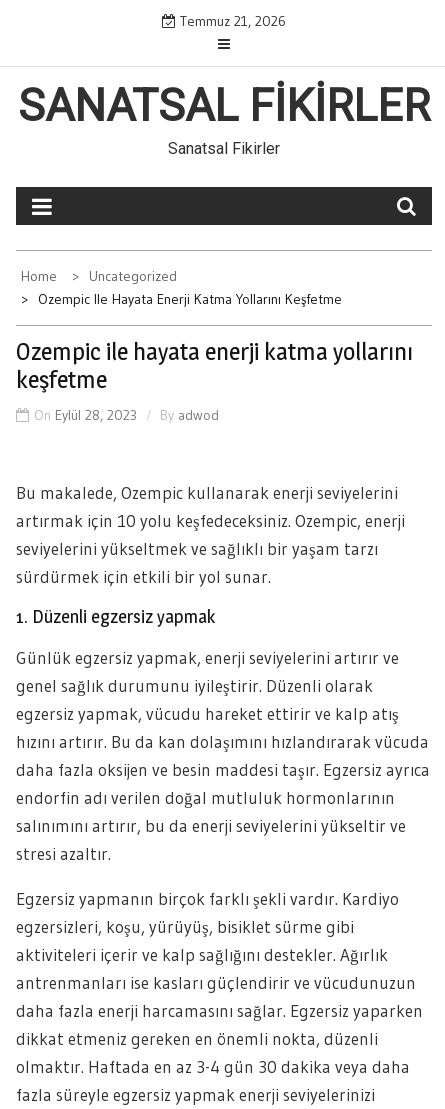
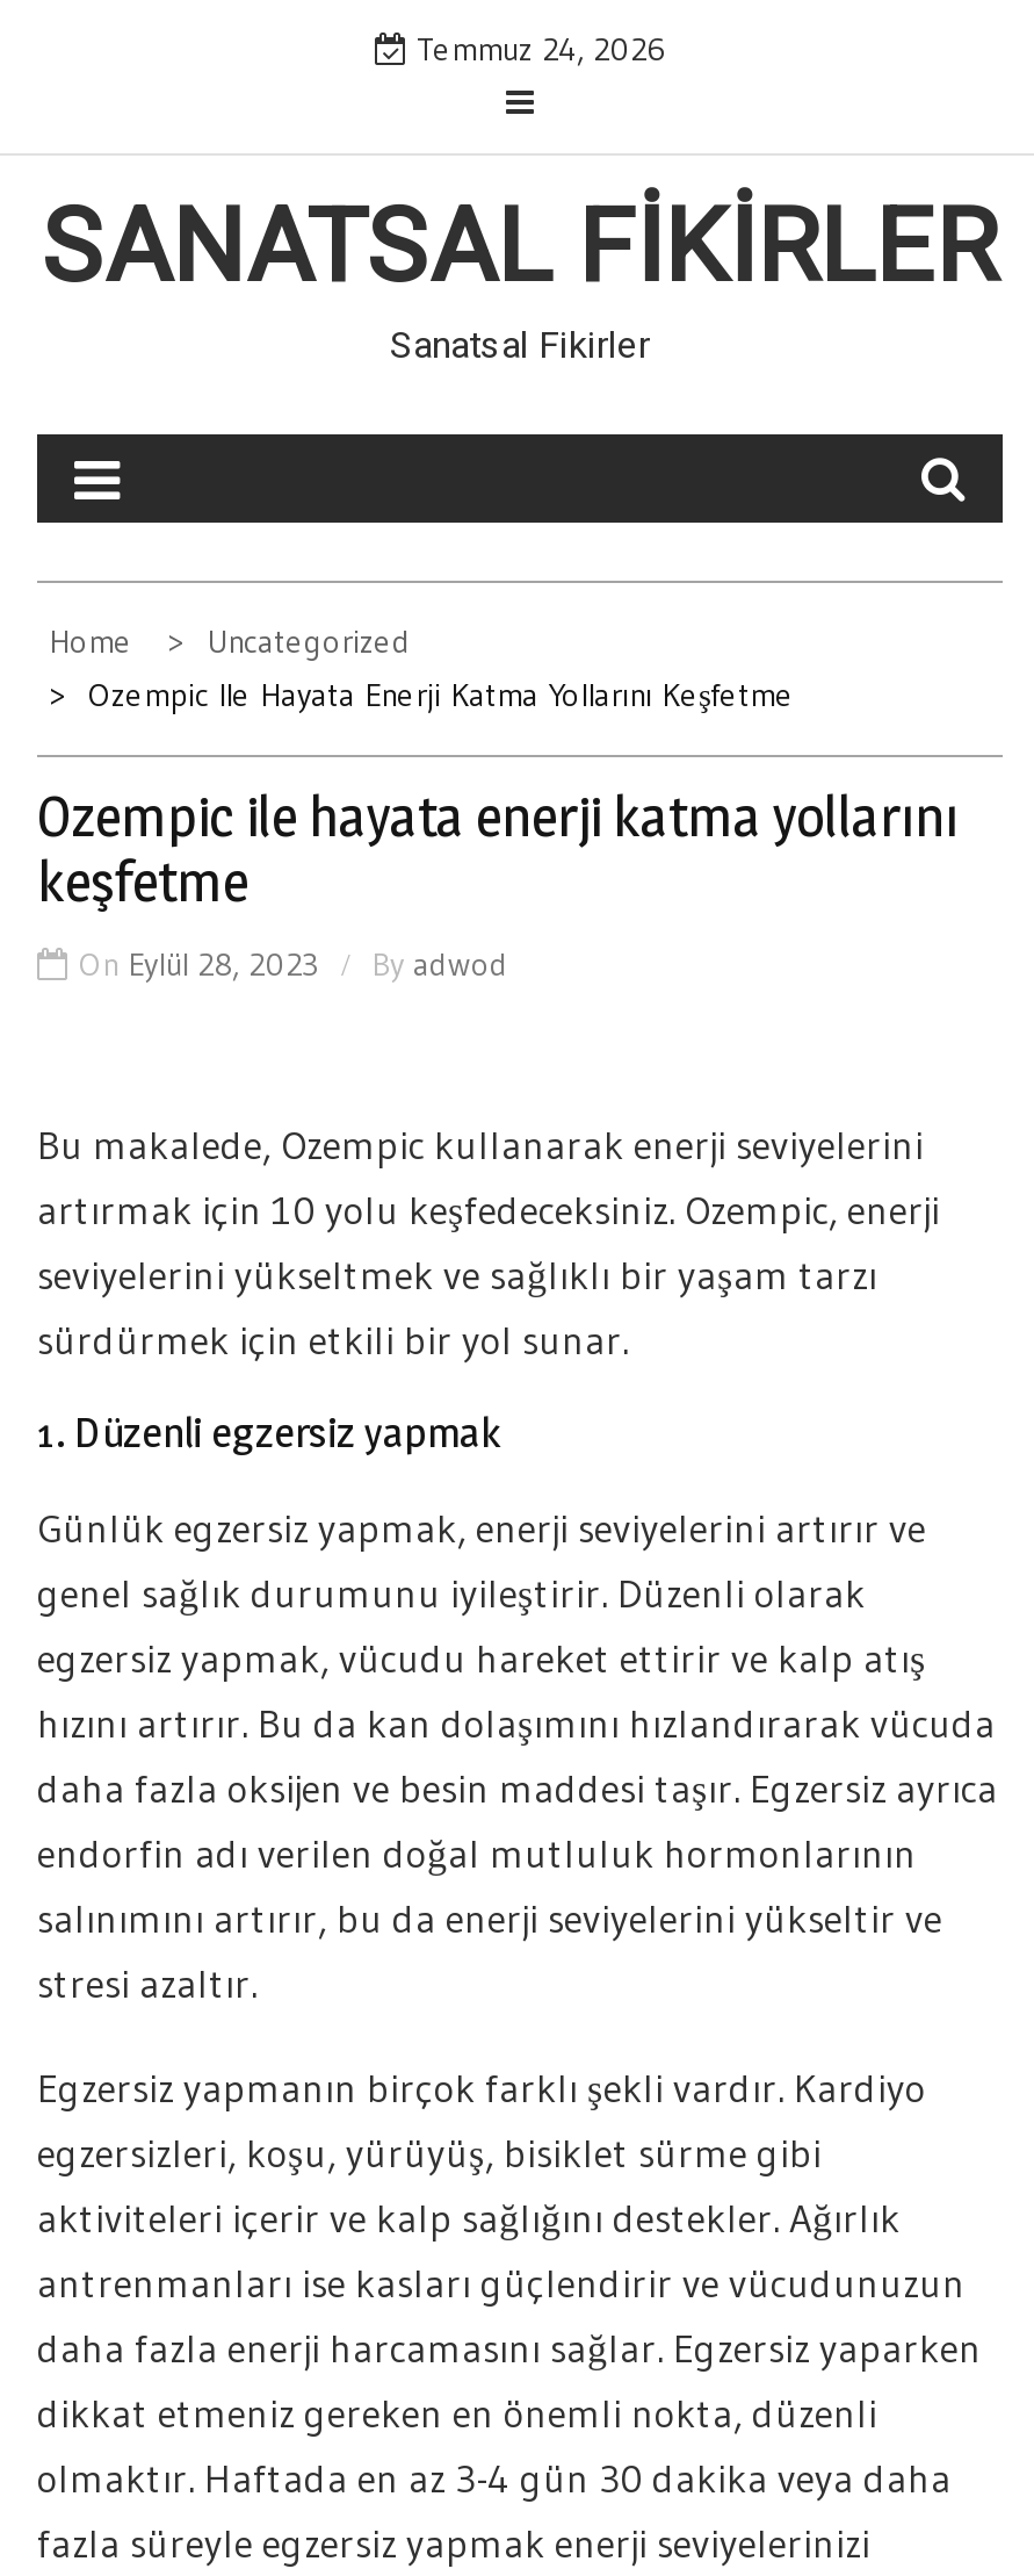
[176,12,286,30] Temmuz 21, 2026 -> [407,28,665,70] Temmuz 24, 2026

